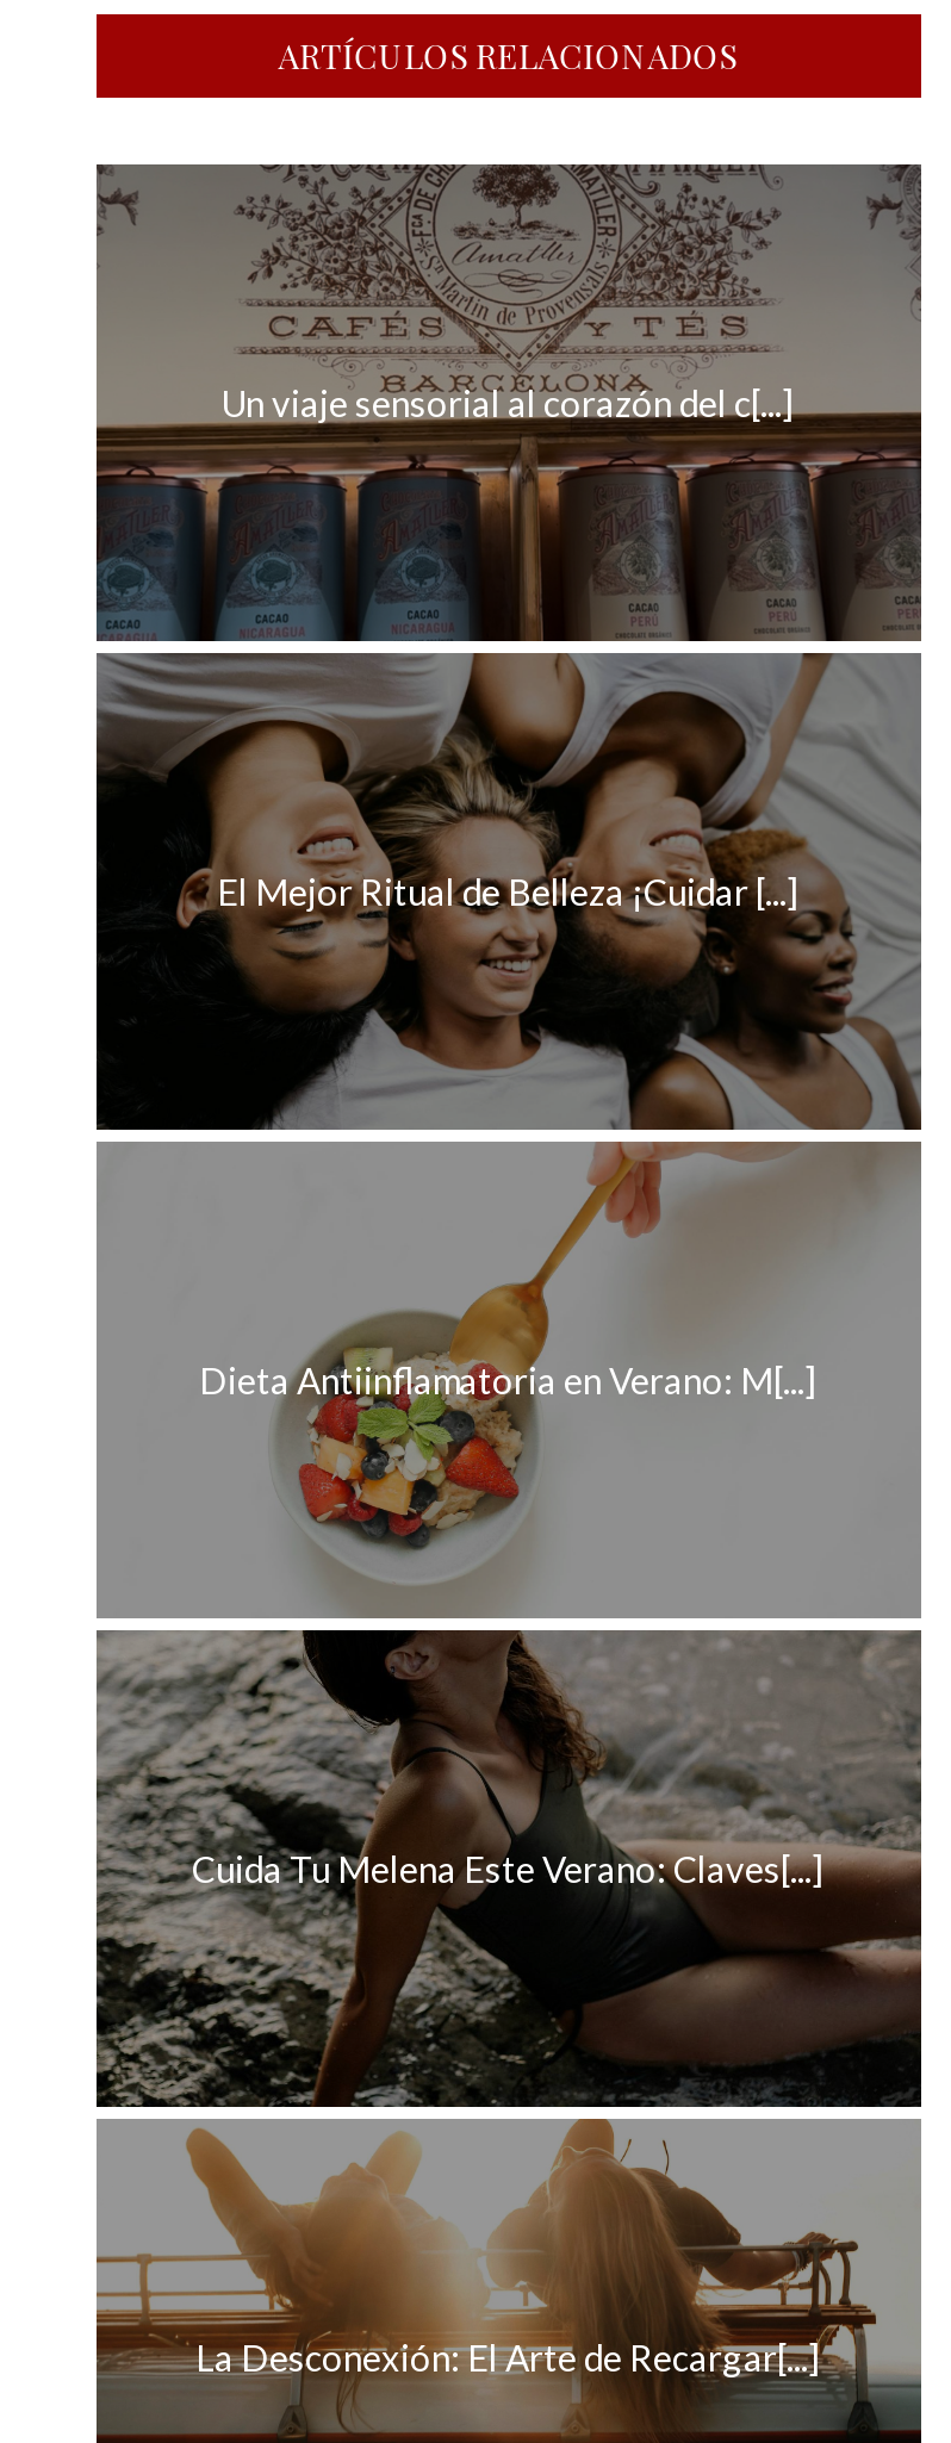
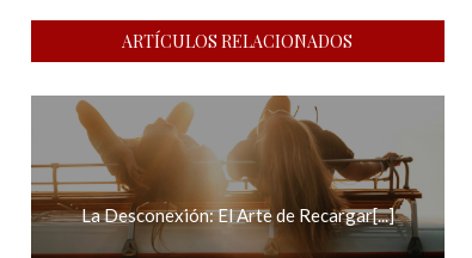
[94,164,924,2109] [image] | Un viaje sensorial al corazón del c[...] -> none
[217,870,798,913] El Mejor Ritual de Belleza ¡Cuidar [...] -> none
[199,1358,816,1401] Dieta Antiinflamatoria en Verano: M[...] -> none
[192,1847,823,1890] Cuida Tu Melena Este Verano: Claves[...] -> none

